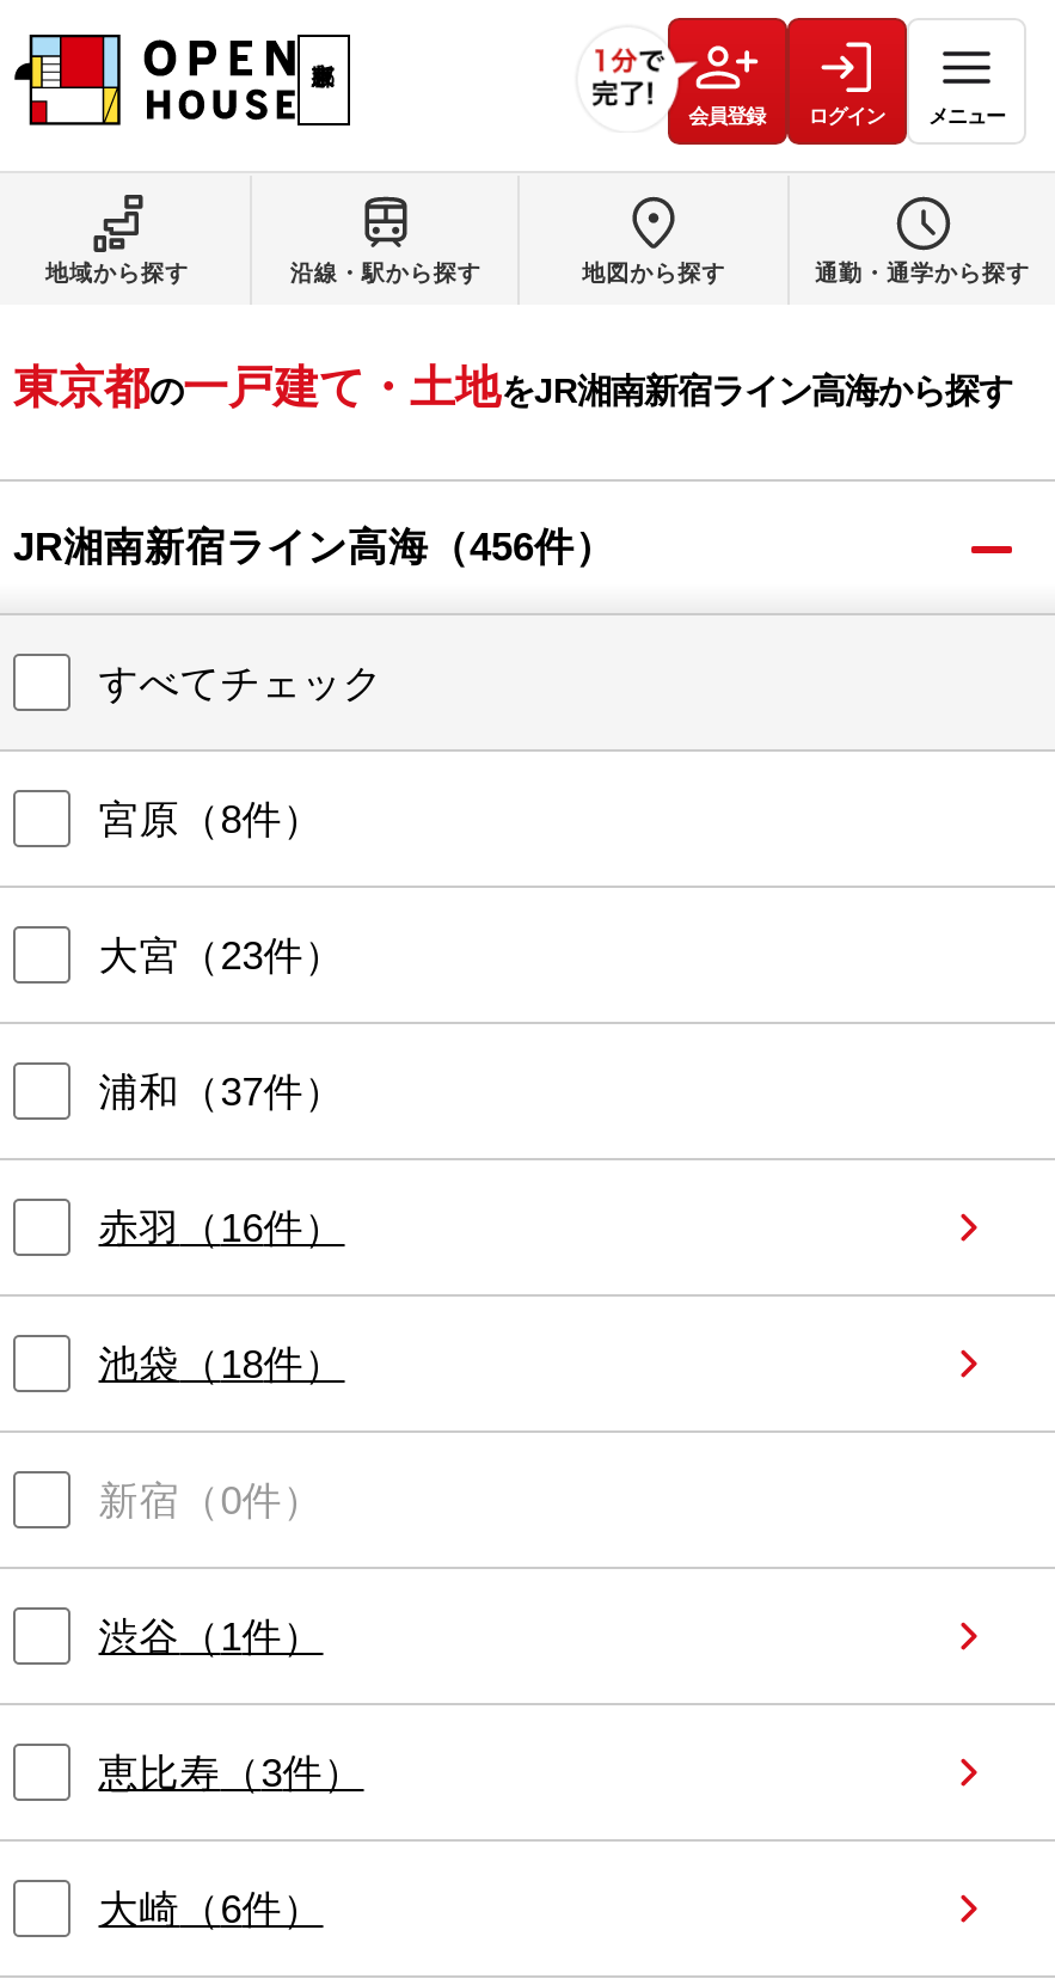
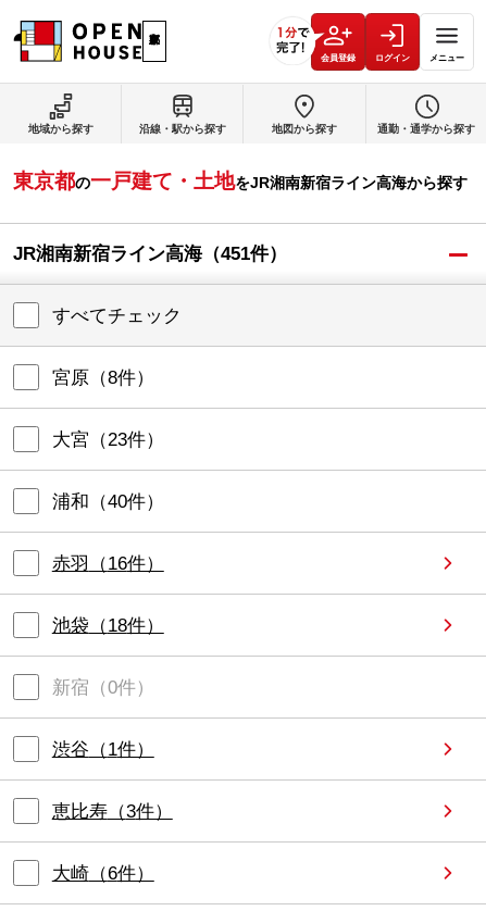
[13,525,615,570] JR湘南新宿ライン高海（456件） -> [13,244,287,264] JR湘南新宿ライン高海（451件）
[99,1069,345,1115] 浦和（37件） -> [52,491,164,512] 浦和（40件）

